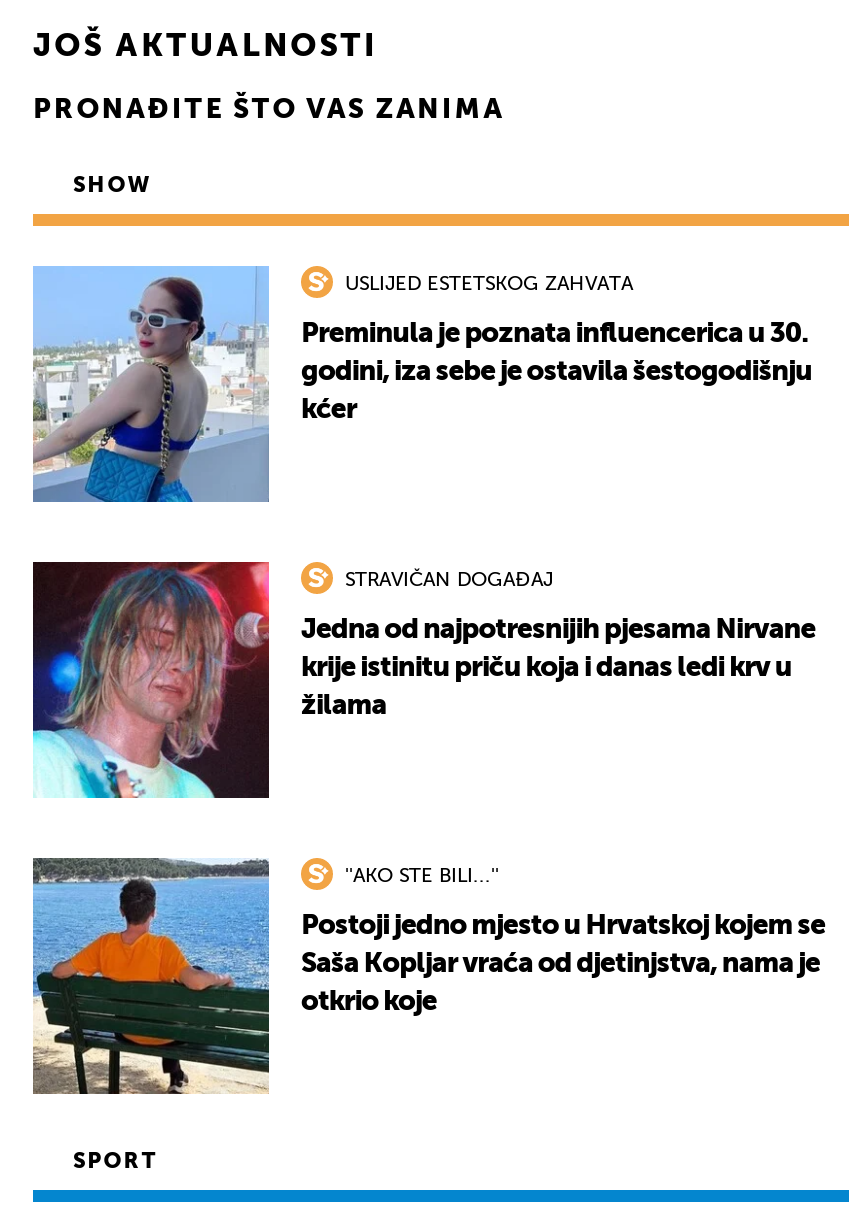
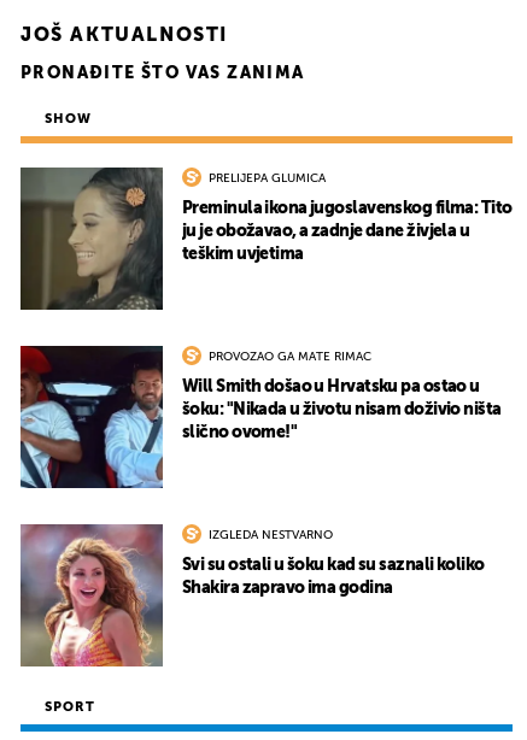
[31,266,812,504] [image] | Preminula je poznata influencerica u 30. | godini, iza sebe je ostavila šestogodišnju | kćer -> [19,166,512,311] [image] | Preminula ikona jugoslavenskog filma: Tito | ju je obožavao, a zadnje dane živjela u | teškim uvjetima
[345,274,633,294] USLIJED ESTETSKOG ZAHVATA -> [209,173,326,185] PRELIJEPA GLUMICA
[31,560,815,800] [image] | Jedna od najpotresnijih pjesama Nirvane | krije istinitu priču koja i danas ledi krv u | žilama -> [19,345,501,489] [image] | Will Smith došao u Hrvatsku pa ostao u | šoku: "Nikada u životu nisam doživio ništa | slično ovome!"
[345,570,553,590] STRAVIČAN DOGAĐAJ -> [209,351,371,363] PROVOZAO GA MATE RIMAC
[31,858,825,1096] [image] | Postoji jedno mjesto u Hrvatskoj kojem se | Saša Kopljar vraća od djetinjstva, nama je | otkrio koje -> [19,523,484,668] [image] | Svi su ostali u šoku kad su saznali koliko | Shakira zapravo ima godina
[345,866,499,886] ''AKO STE BILI...'' -> [209,529,333,541] IZGLEDA NESTVARNO

